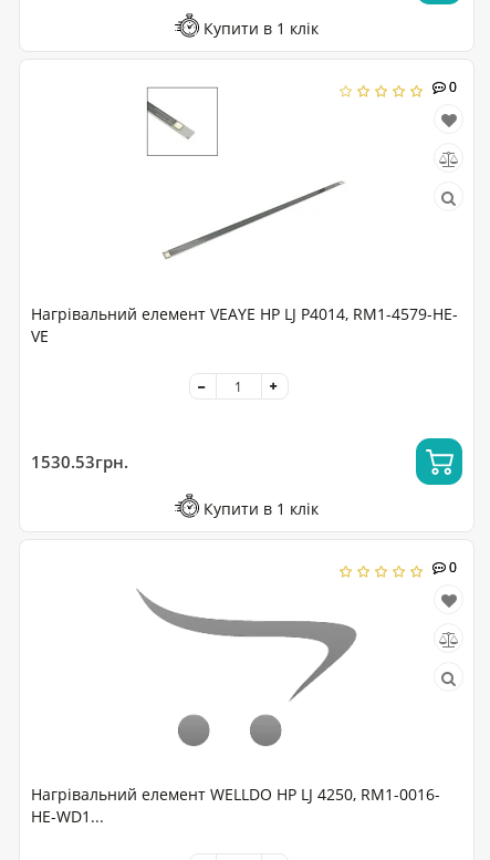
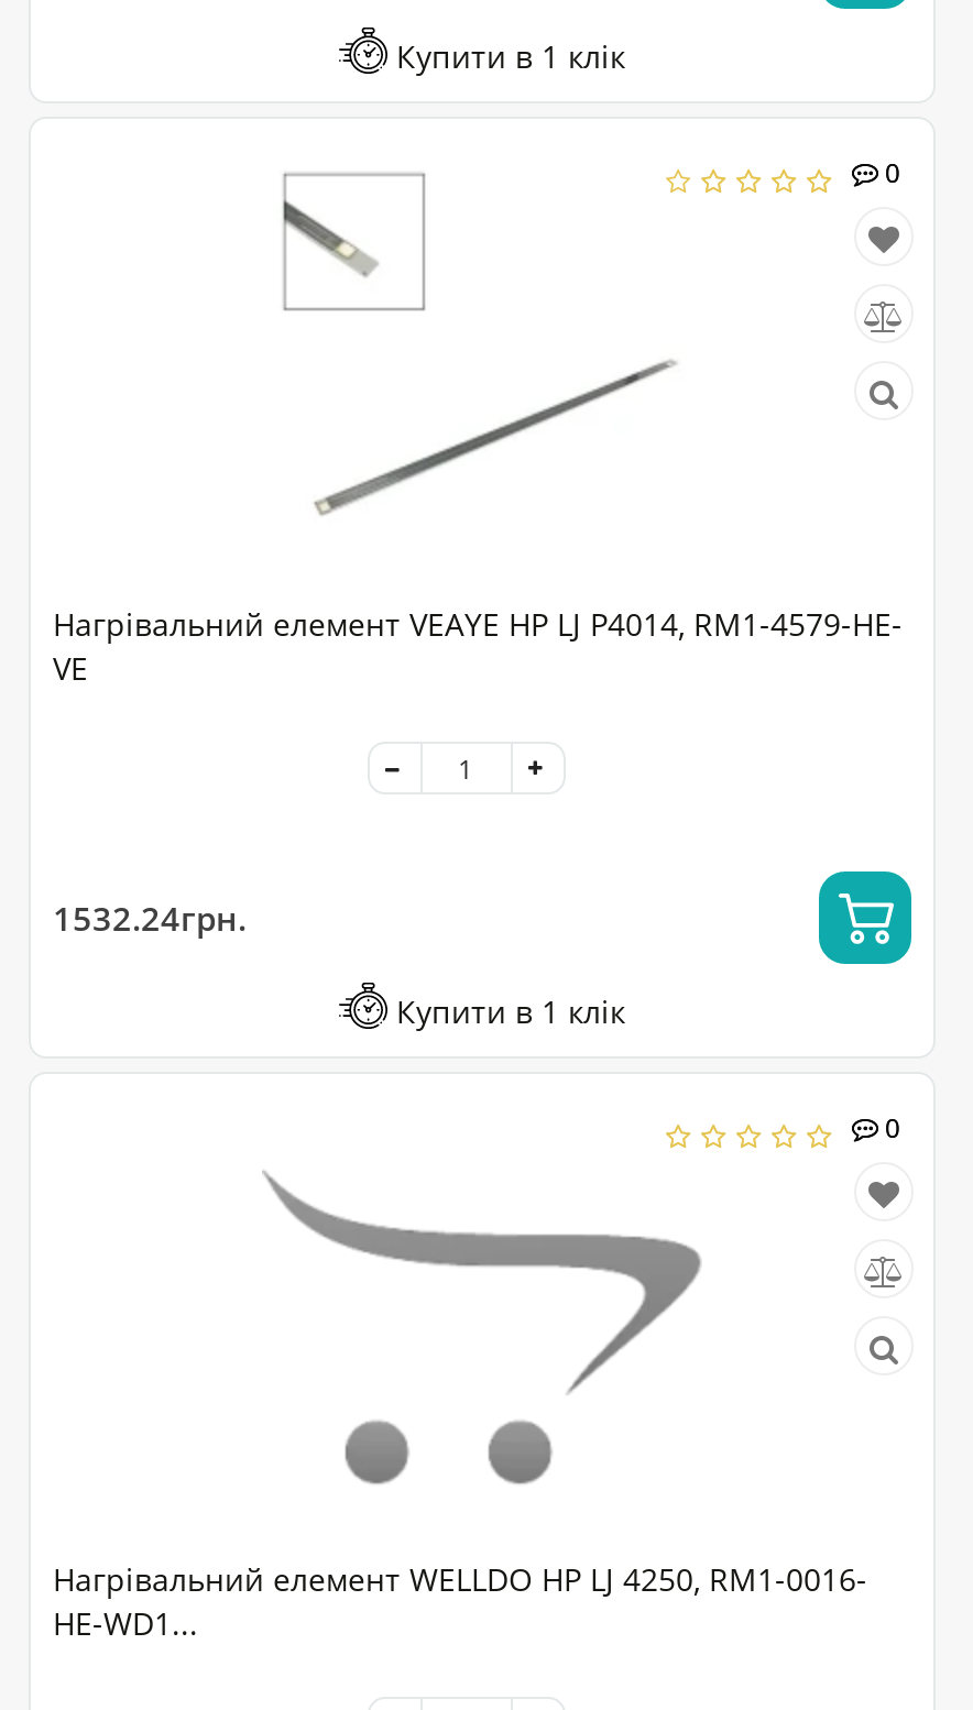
[31,450,128,472] 1530.53грн. -> [53,895,247,939] 1532.24грн.

